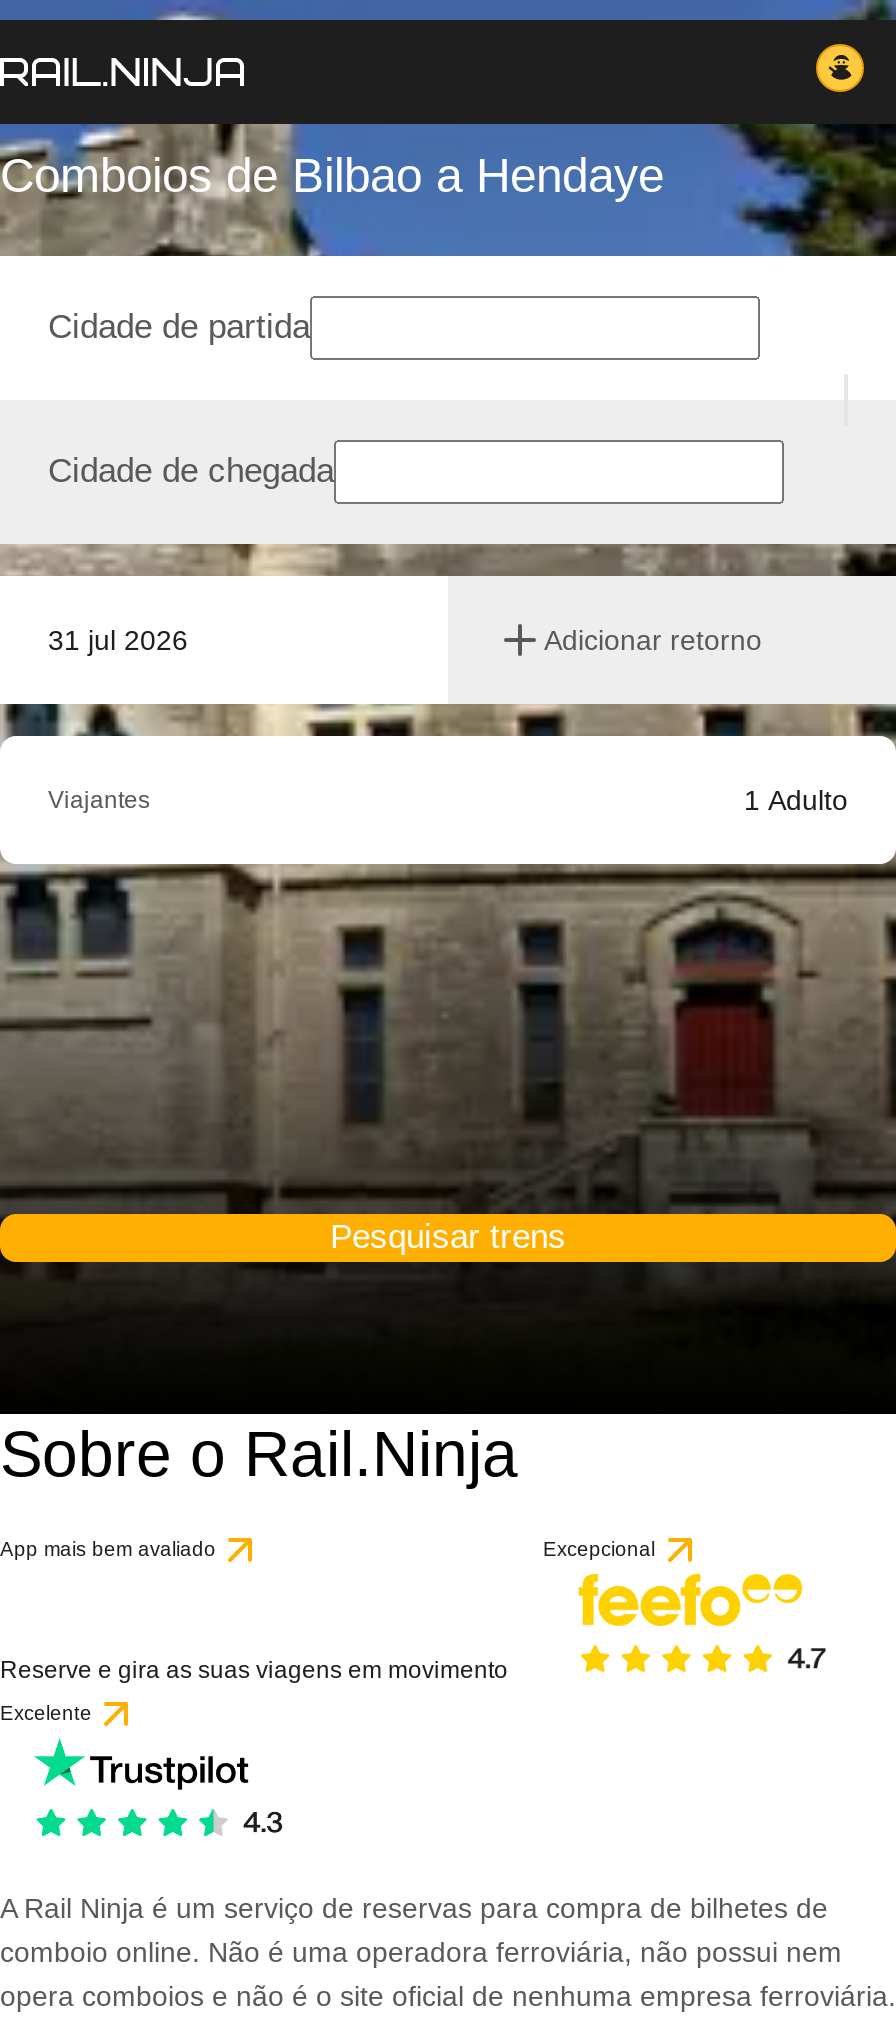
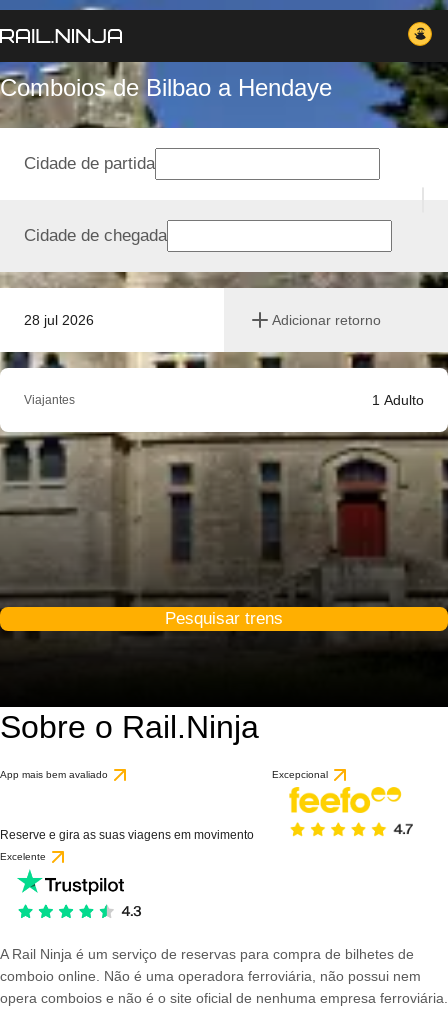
[48,624,188,656] 31 jul 2026 -> [24,312,94,328] 28 jul 2026

